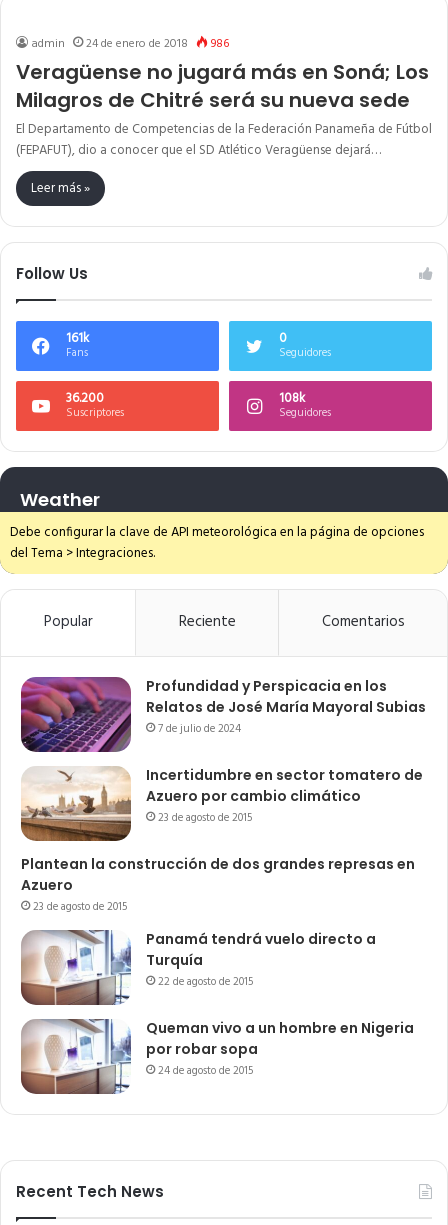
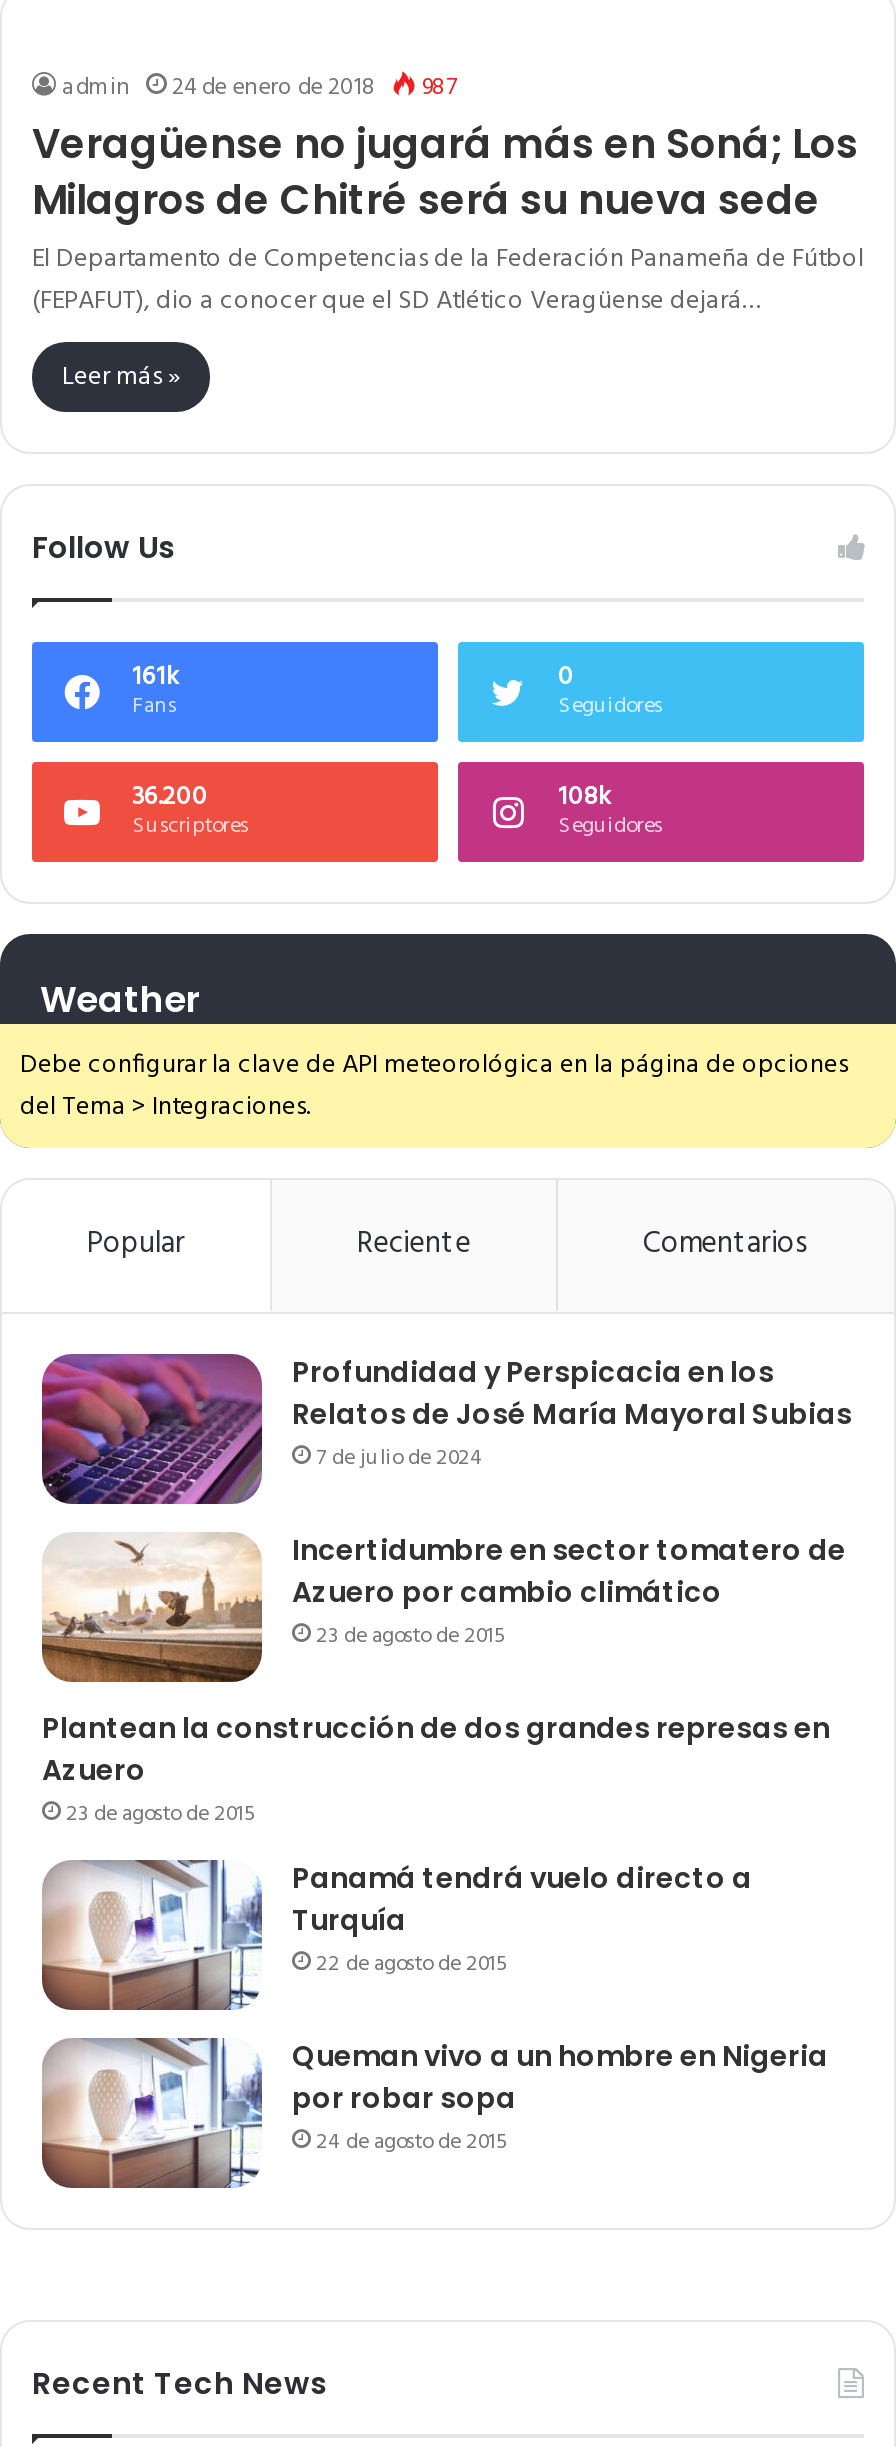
[31,34,229,54] admin 24 de enero de 2018 986 -> [62,68,456,108] admin 24 de enero de 2018 987

